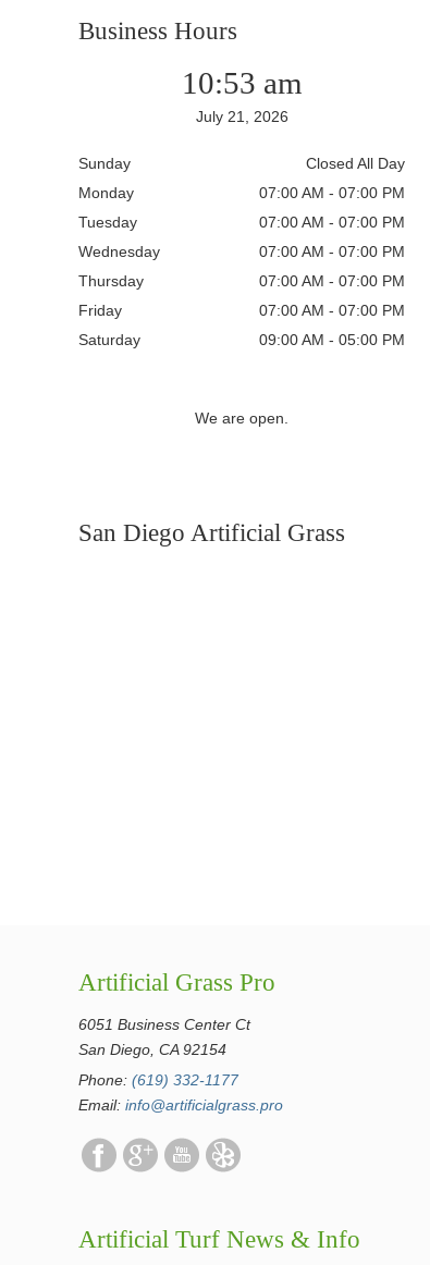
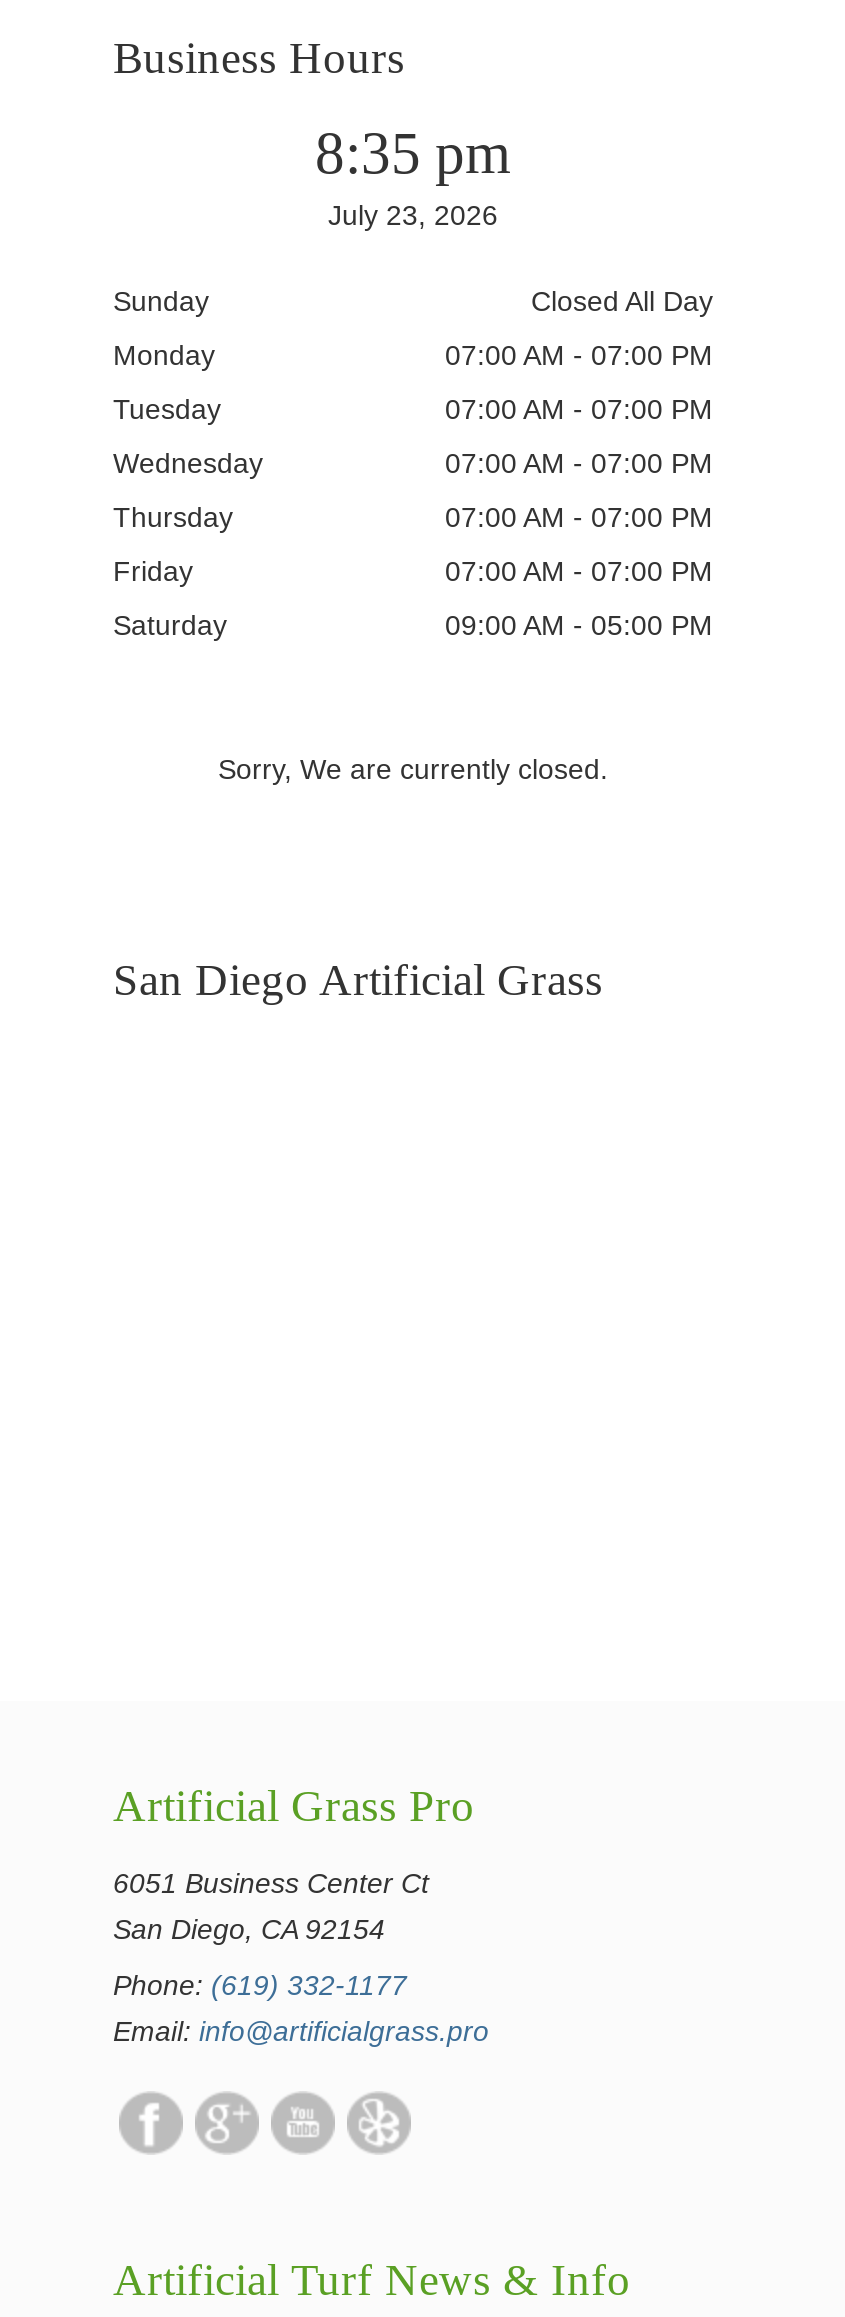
[181,66,302,125] 10:53 am | July 21, 2026 -> [315,121,511,231] 8:35 pm | July 23, 2026
[195,409,288,426] We are open. -> [218,752,608,784] Sorry, We are currently closed.

